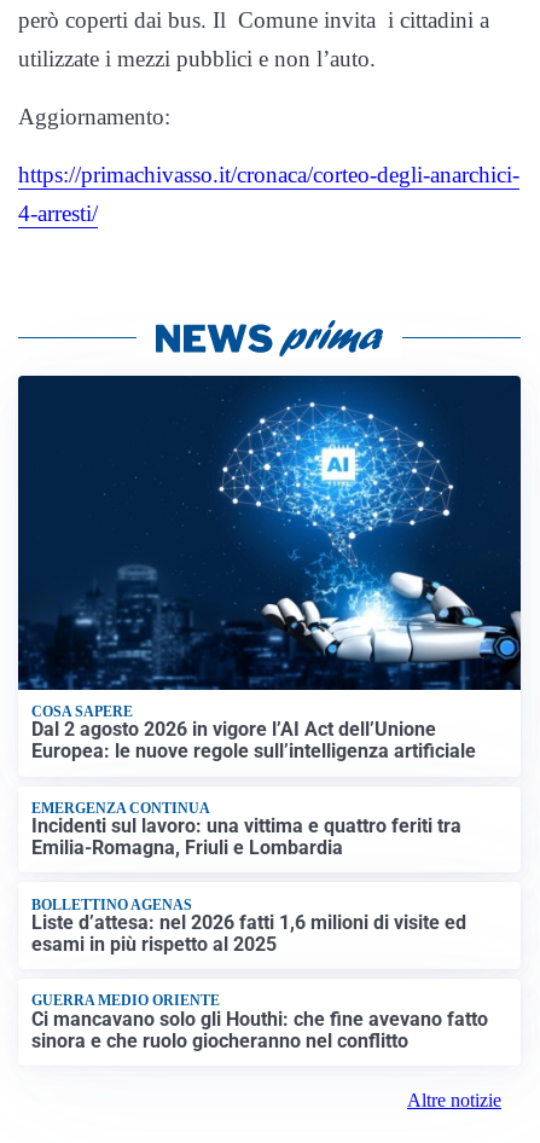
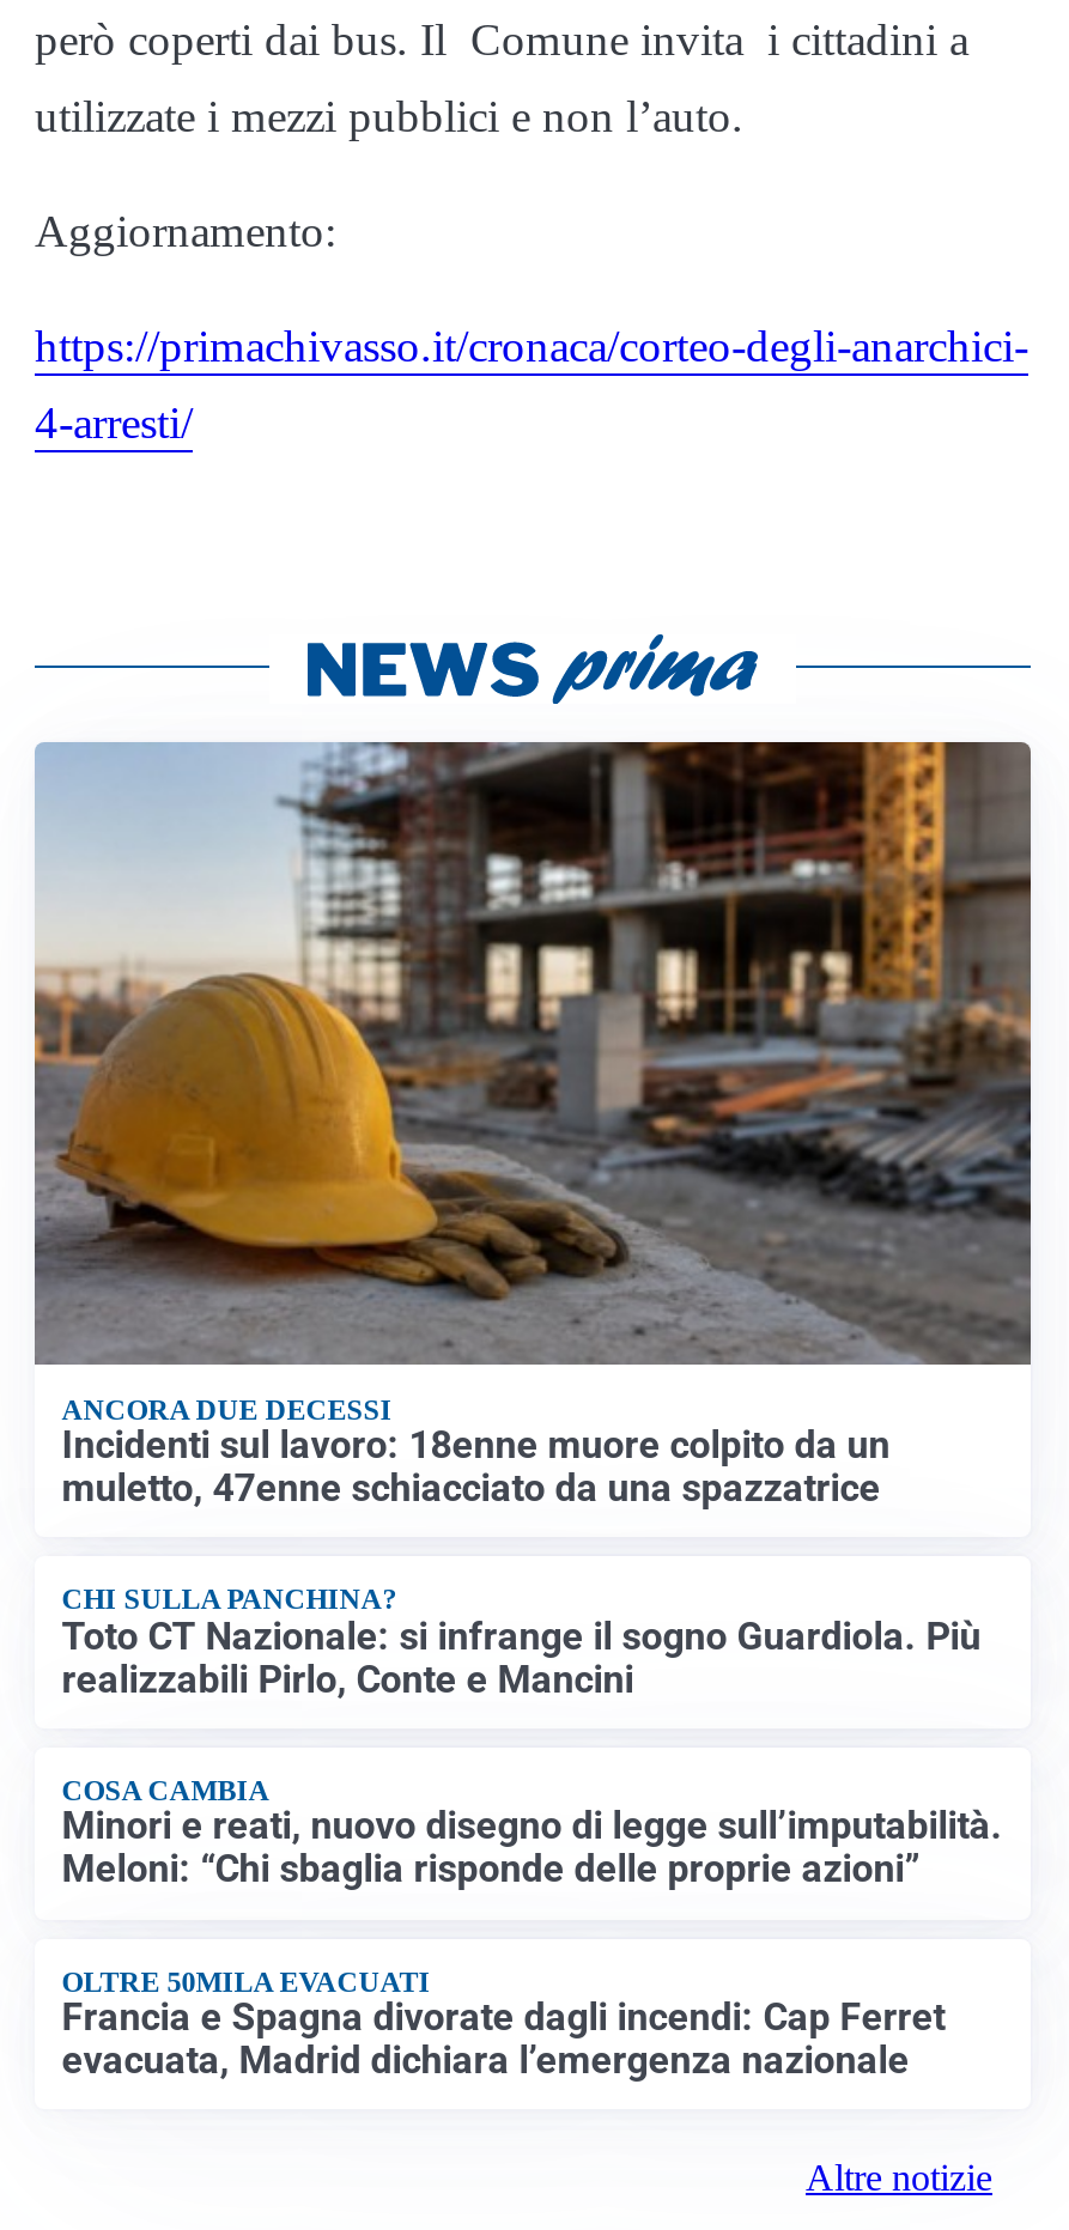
[17,375,522,763] [image] | COSA SAPERE | Dal 2 agosto 2026 in vigore l’AI Act dell’Unione | Europea: le nuove regole sull’intelligenza artificiale -> [32,739,1033,1511] [image] | ANCORA DUE DECESSI | Incidenti sul lavoro: 18enne muore colpito da un | muletto, 47enne schiacciato da una spazzatrice
[32,800,462,859] EMERGENZA CONTINUA | Incidenti sul lavoro: una vittima e quattro feriti tra | Emilia-Romagna, Friuli e Lombardia -> [62,1583,981,1701] CHI SULLA PANCHINA? | Toto CT Nazionale: si infrange il sogno Guardiola. Più | realizzabili Pirlo, Conte e Mancini
[32,896,467,956] BOLLETTINO AGENAS | Liste d’attesa: nel 2026 fatti 1,6 milioni di visite ed | esami in più rispetto al 2025 -> [62,1774,1002,1892] COSA CAMBIA | Minori e reati, nuovo disegno di legge sull’imputabilità. | Meloni: “Chi sbaglia risponde delle proprie azioni”
[32,992,488,1052] GUERRA MEDIO ORIENTE | Ci mancavano solo gli Houthi: che fine avevano fatto | sinora e che ruolo giocheranno nel conflitto -> [62,1965,945,2083] OLTRE 50MILA EVACUATI | Francia e Spagna divorate dagli incendi: Cap Ferret | evacuata, Madrid dichiara l’emergenza nazionale

